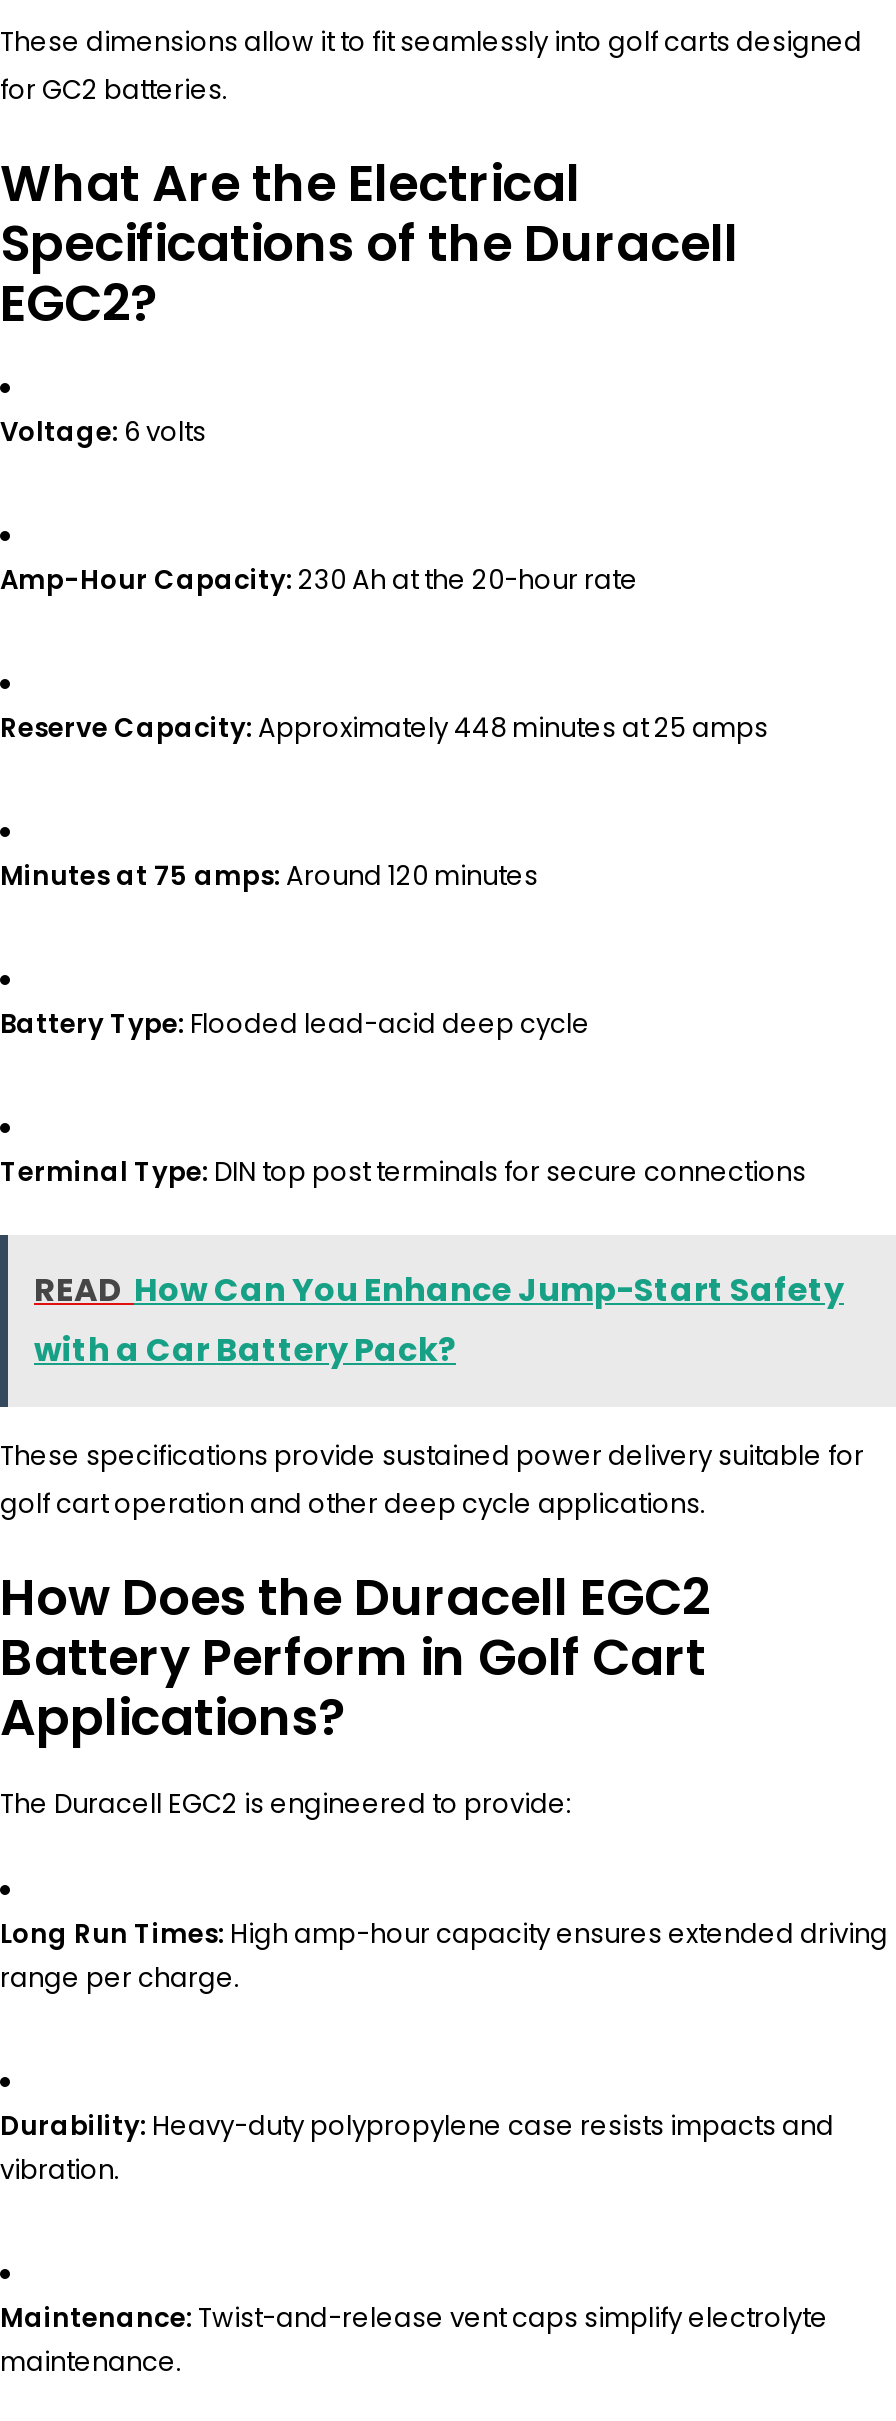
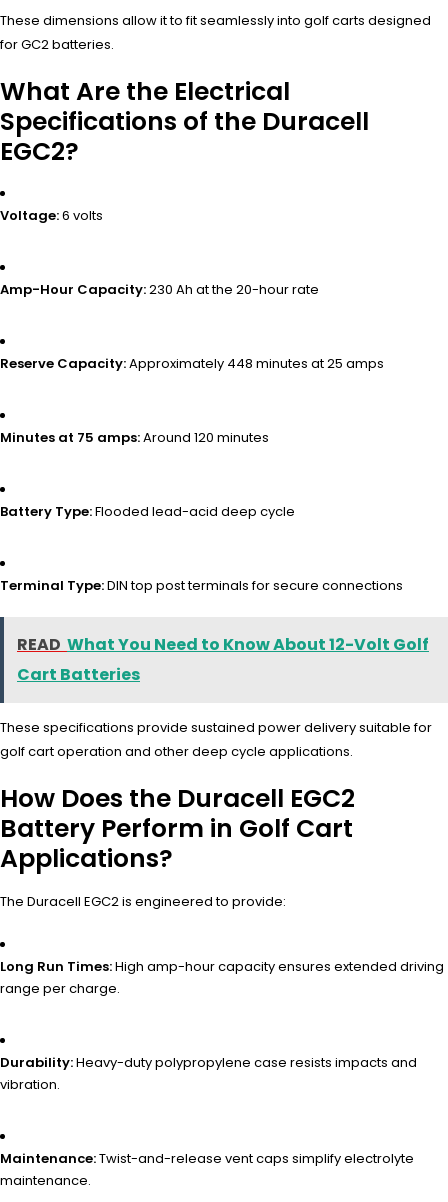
[34,1267,844,1373] READ How Can You Enhance Jump-Start Safety | with a Car Battery Pack? -> [17,633,429,686] READ What You Need to Know About 12-Volt Golf | Cart Batteries

